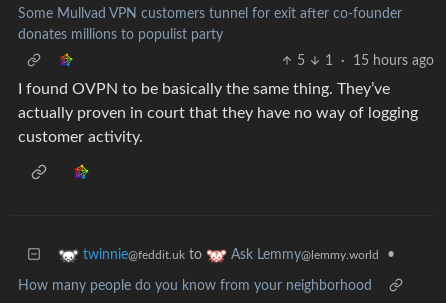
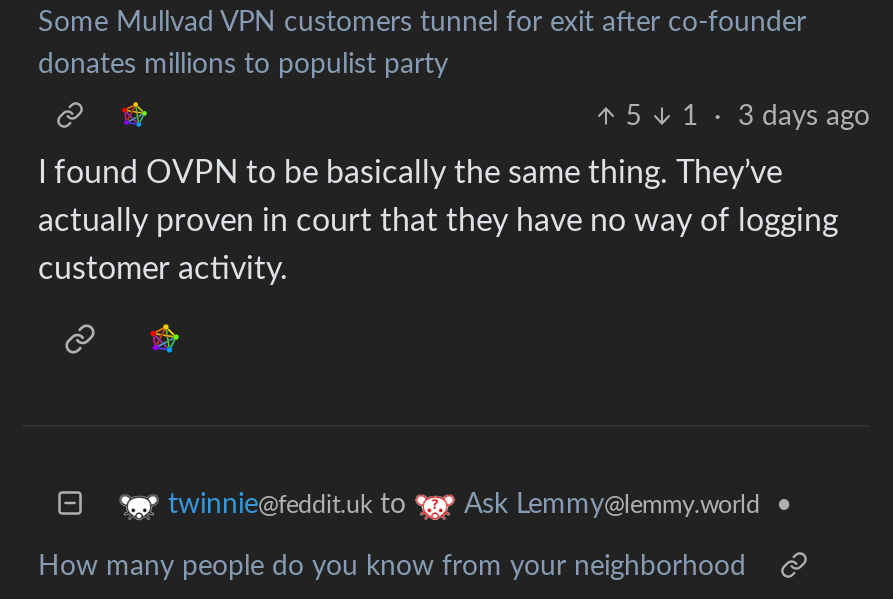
[297,54,434,68] 5 1 · 15 hours ago -> [626,103,870,131] 5 1 · 3 days ago

